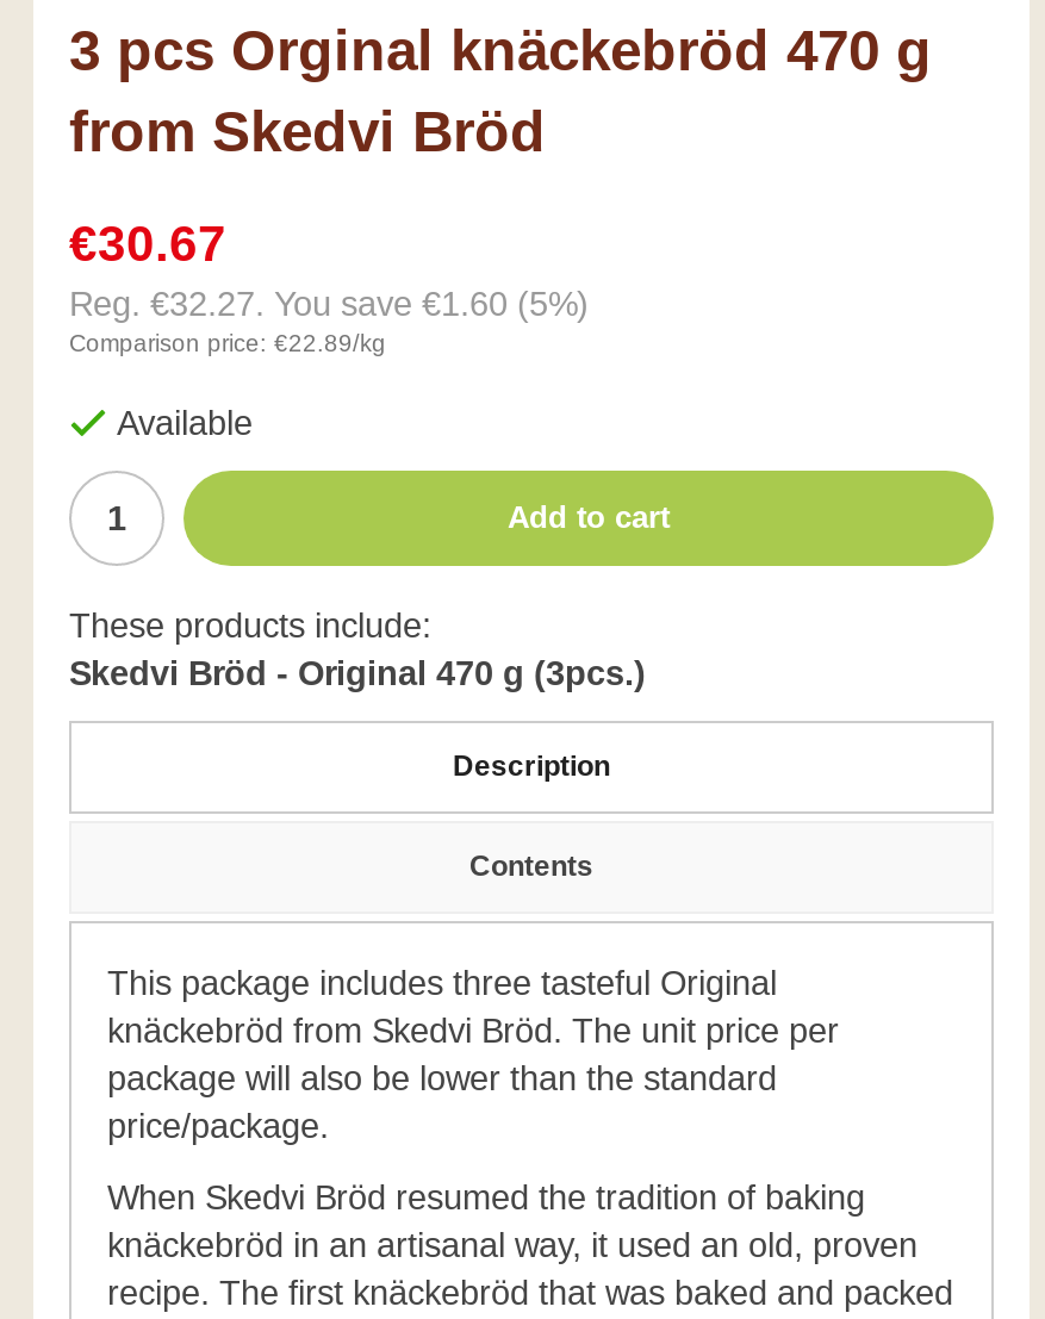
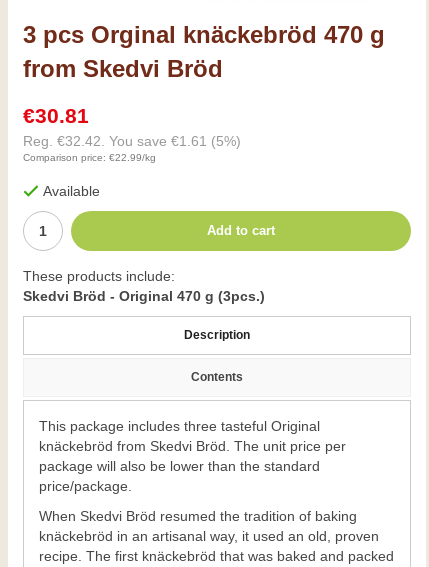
[69,216,226,270] €30.67 -> [23,104,89,127] €30.81
[69,285,589,323] Reg. €32.27. You save €1.60 (5%) -> [23,133,241,149] Reg. €32.42. You save €1.61 (5%)
[69,330,386,356] Comparison price: €22.89/kg -> [23,152,156,163] Comparison price: €22.99/kg

